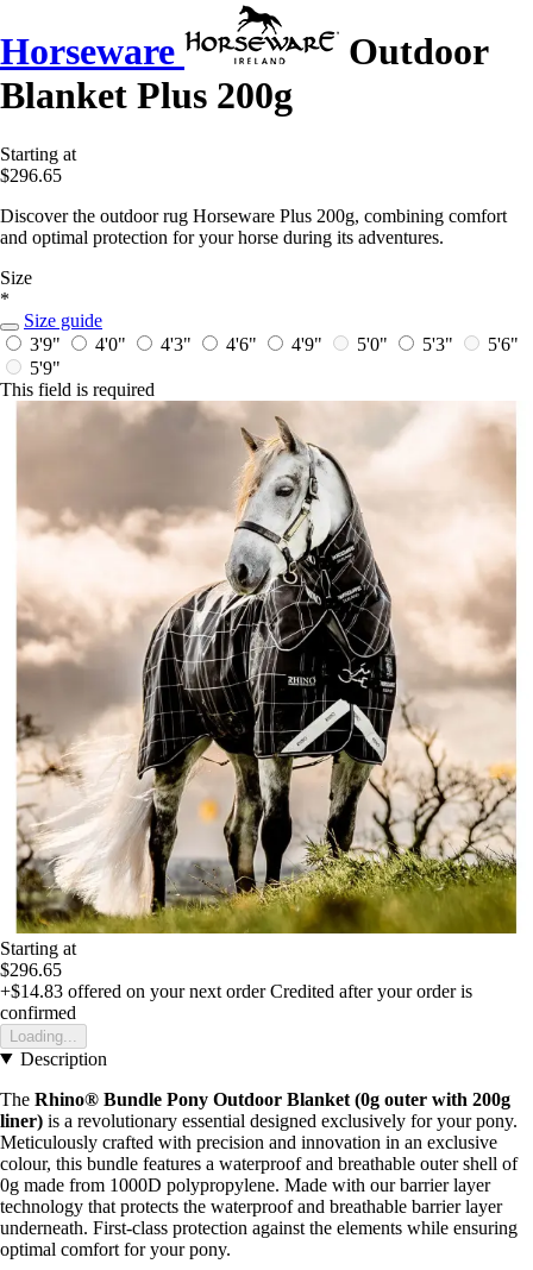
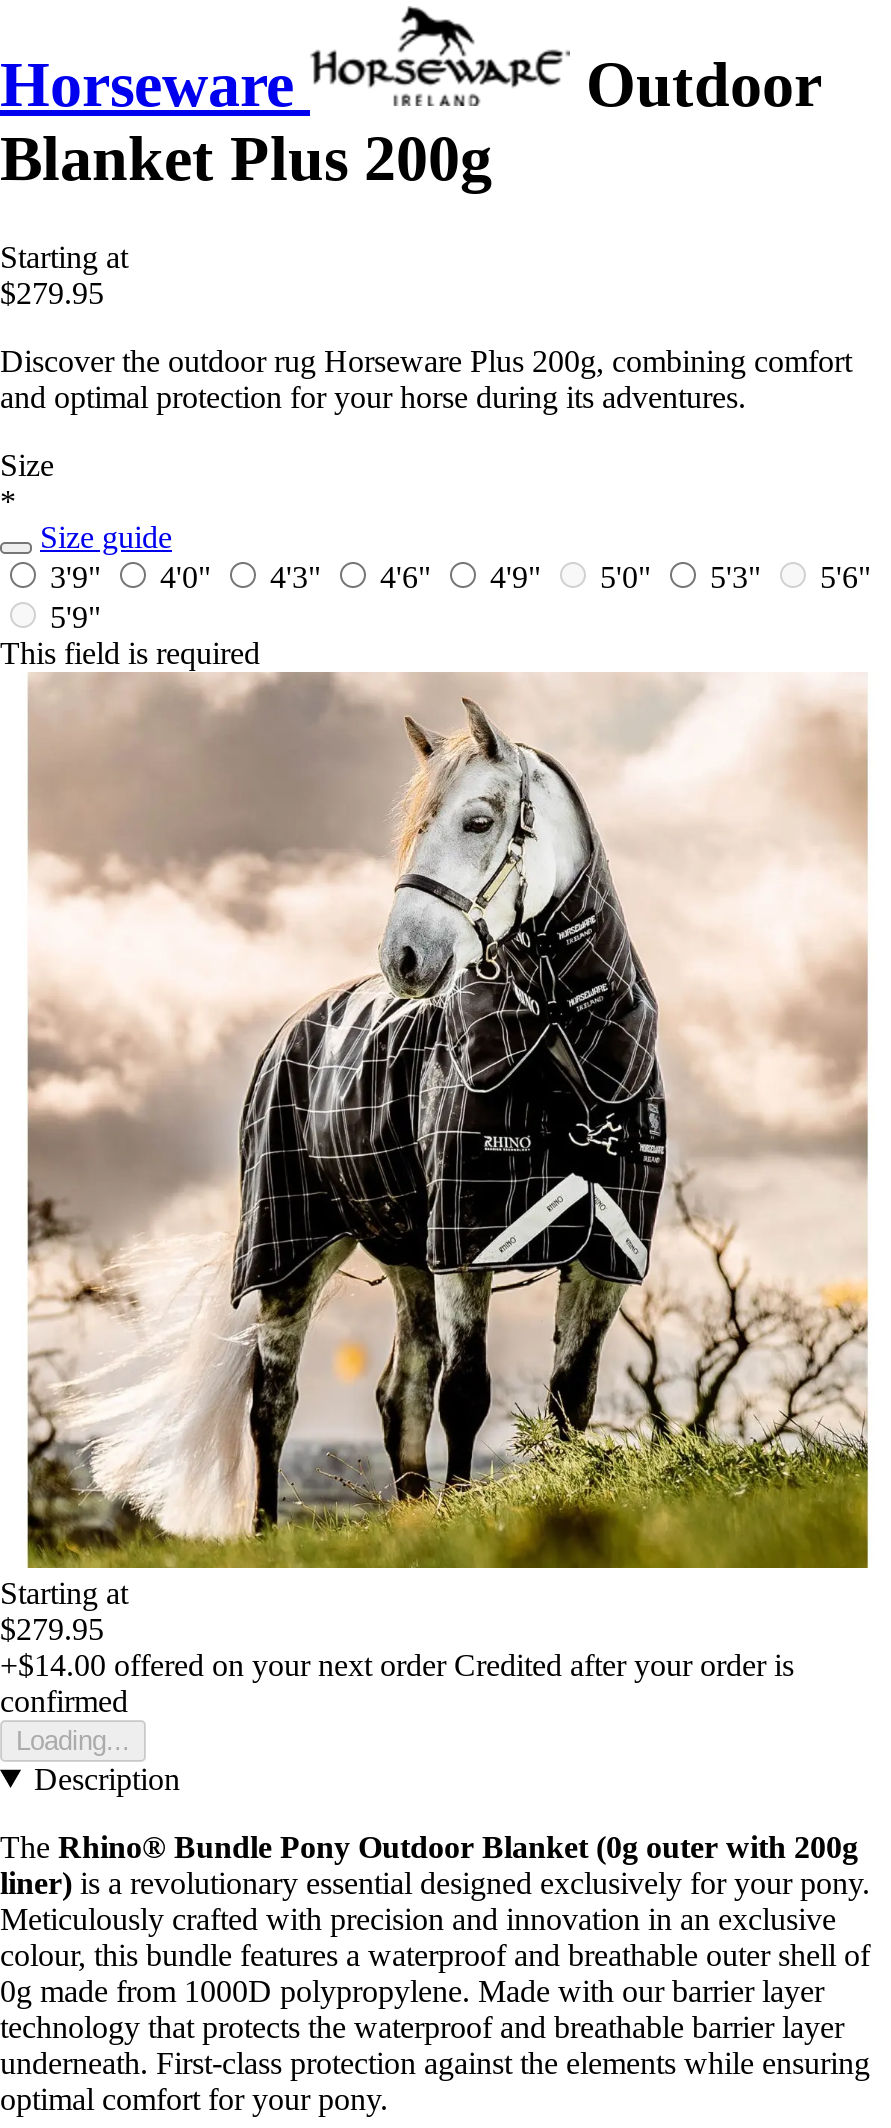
[0,165,62,185] $296.65 -> [0,275,104,309] $279.95
[0,959,62,979] $296.65 -> [0,1611,104,1645] $279.95
[0,981,472,1001] +$14.83 offered on your next order Credited after your order is -> [0,1647,794,1681] +$14.00 offered on your next order Credited after your order is

